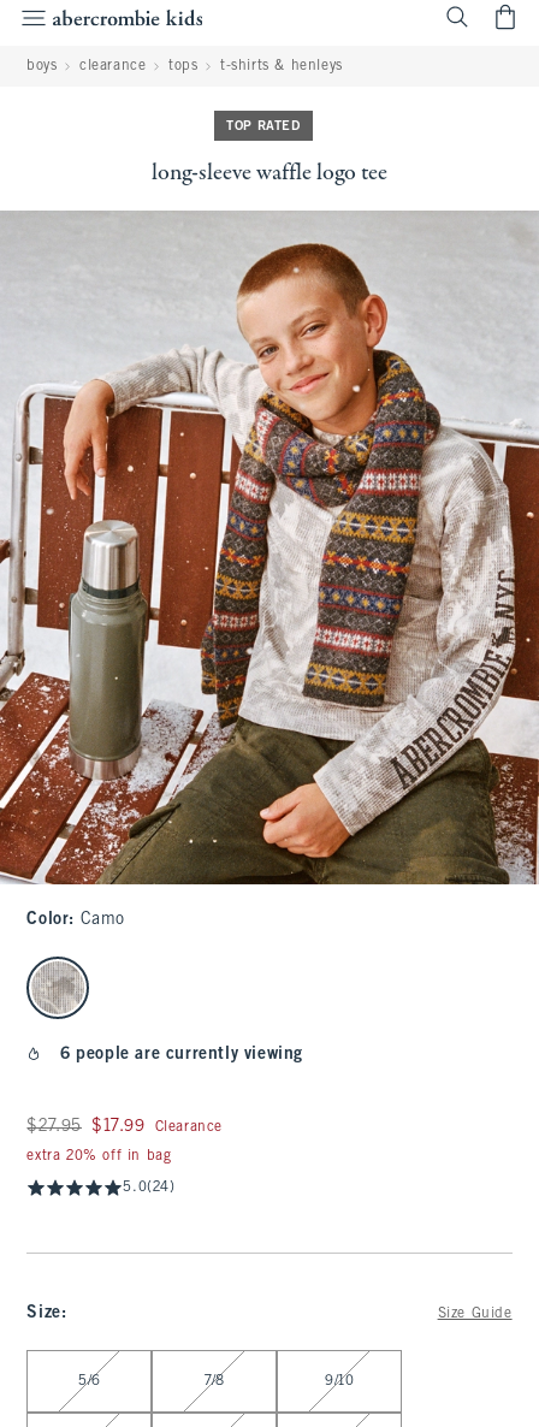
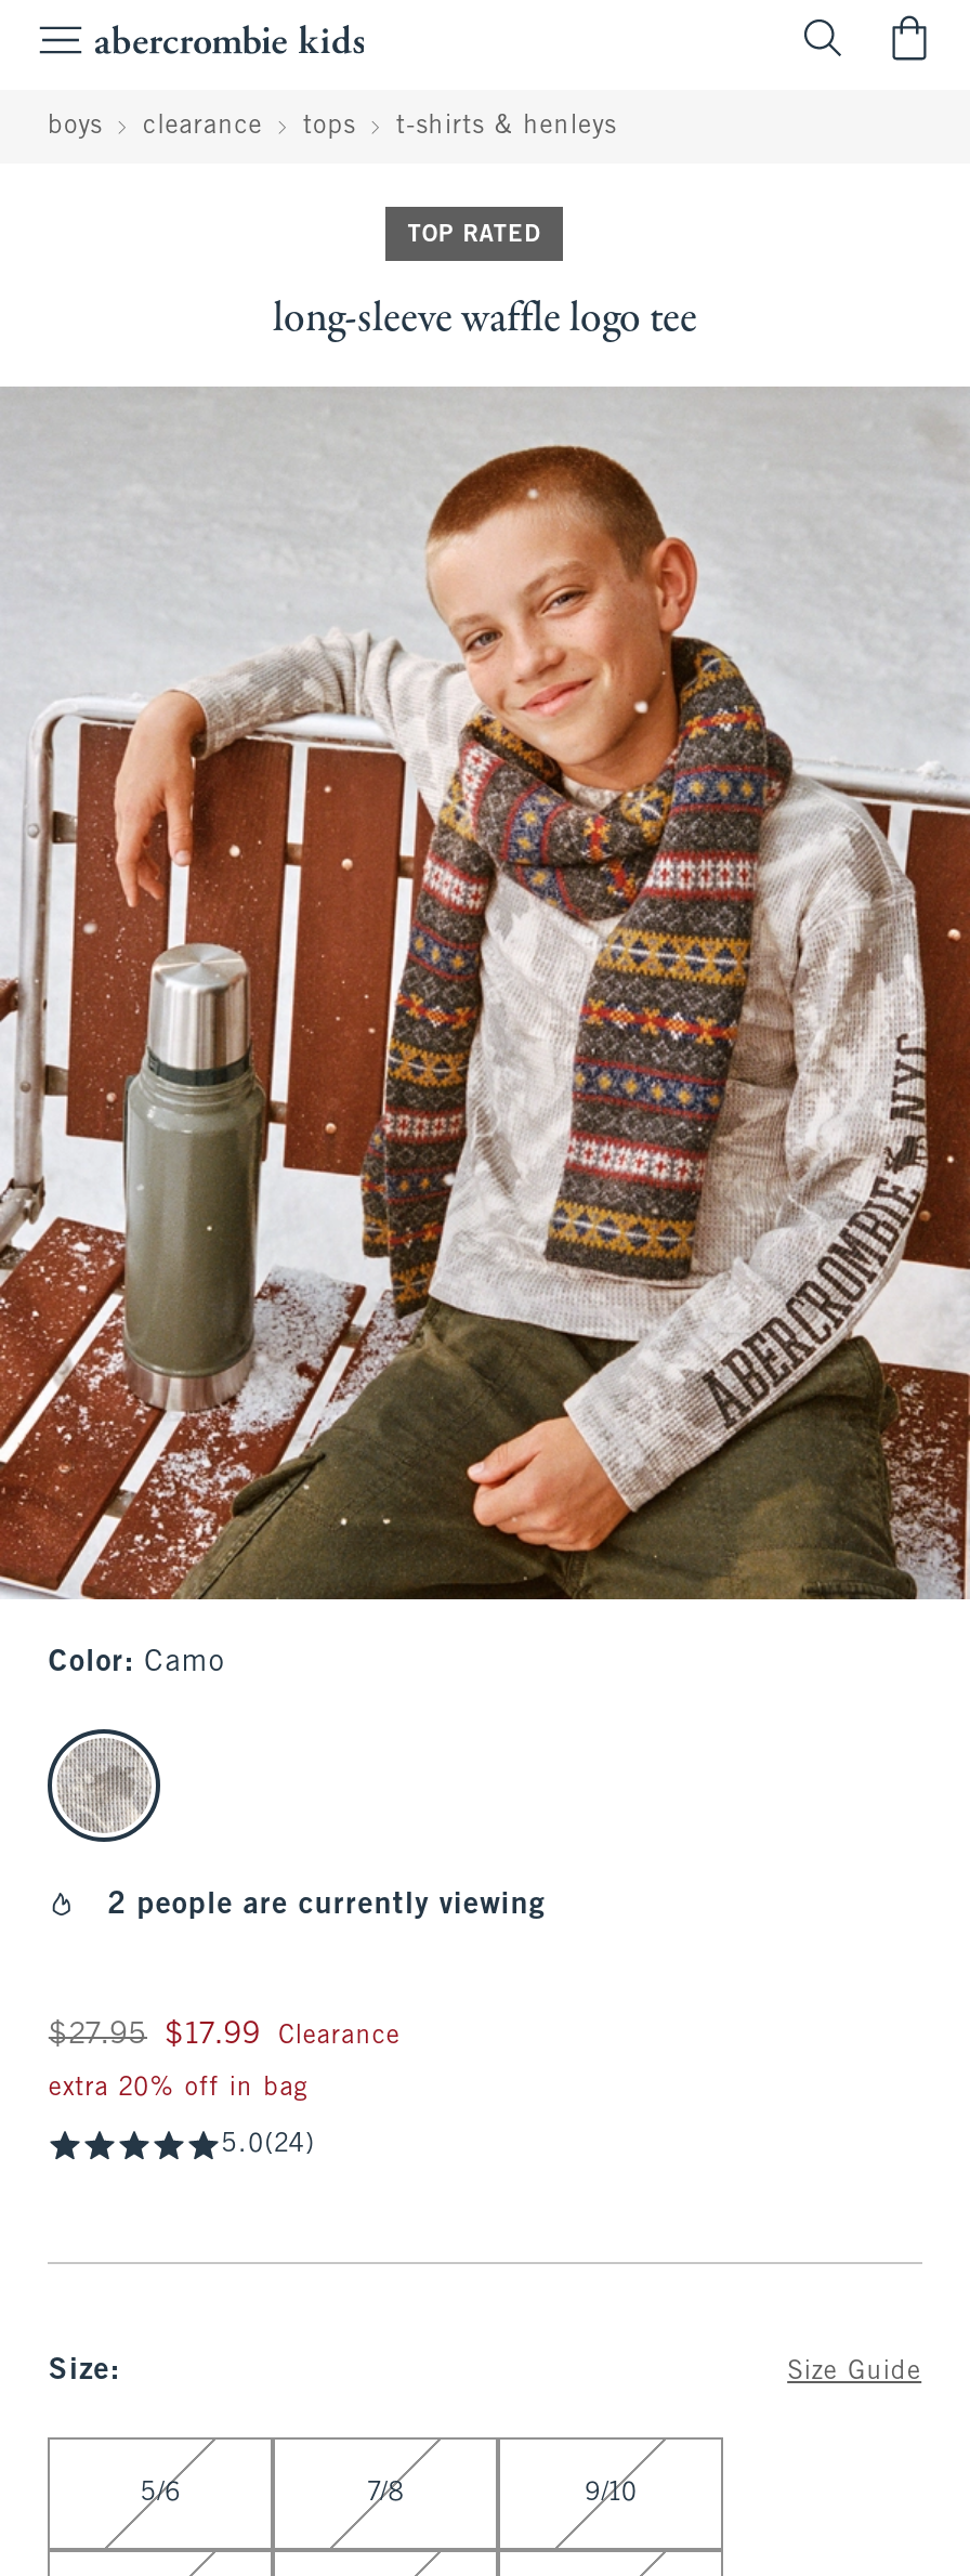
[60,1047,303,1062] 6 people are currently viewing -> [108,1892,546,1920] 2 people are currently viewing

